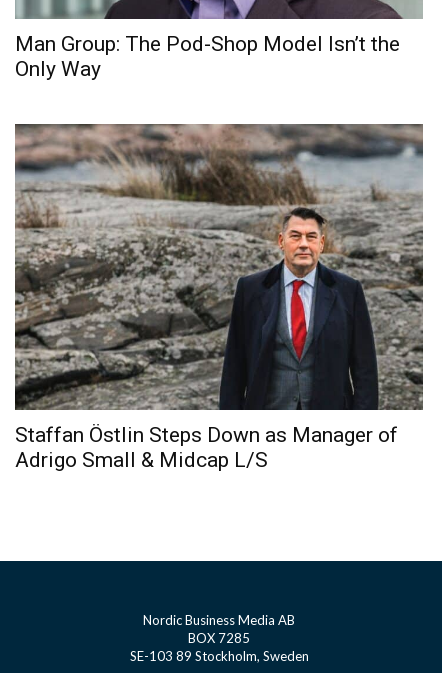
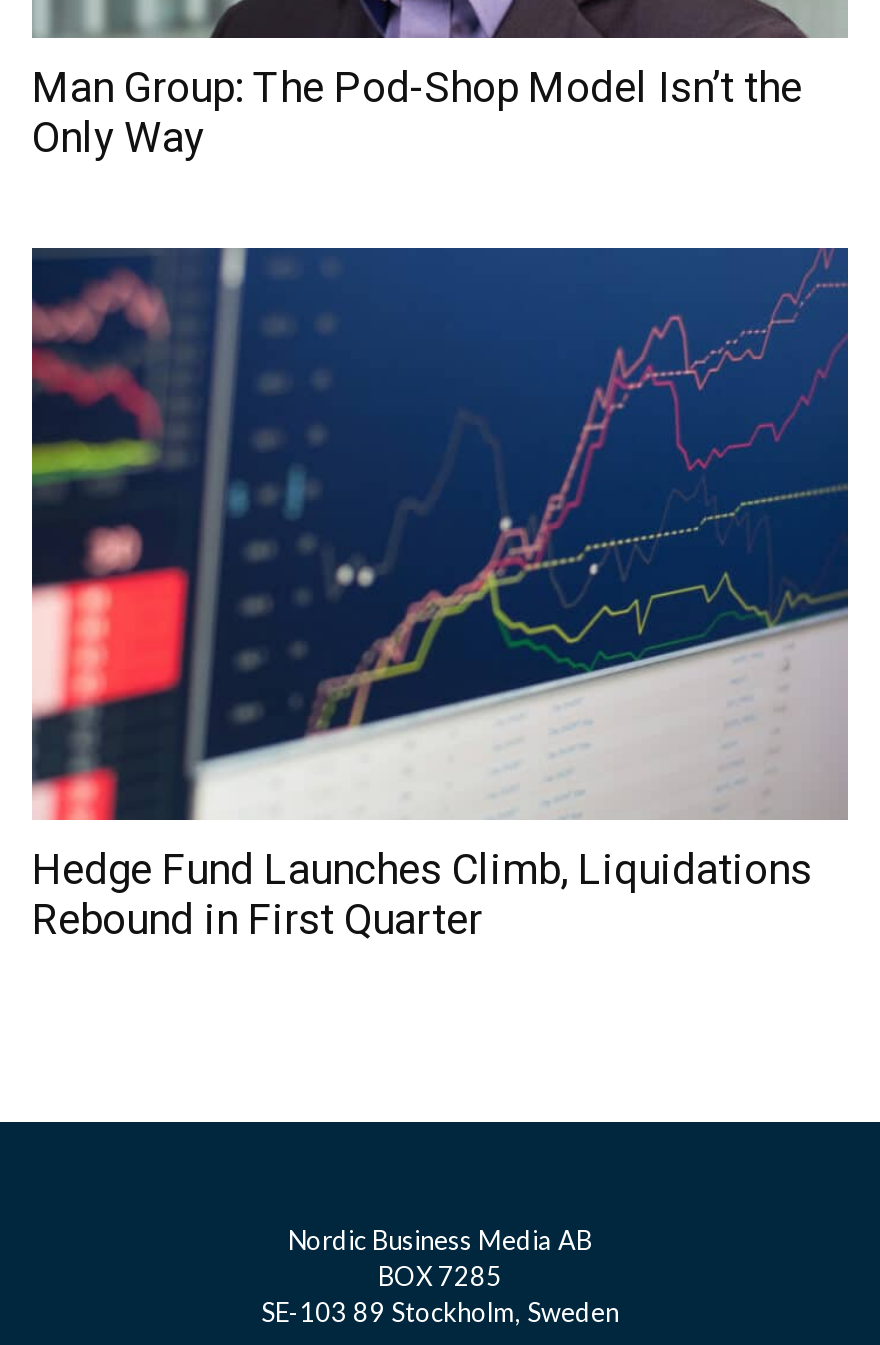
[14,123,424,472] [image] | Staffan Östlin Steps Down as Manager of | Adrigo Small & Midcap L/S -> [30,246,850,943] [image] | Hedge Fund Launches Climb, Liquidations | Rebound in First Quarter

